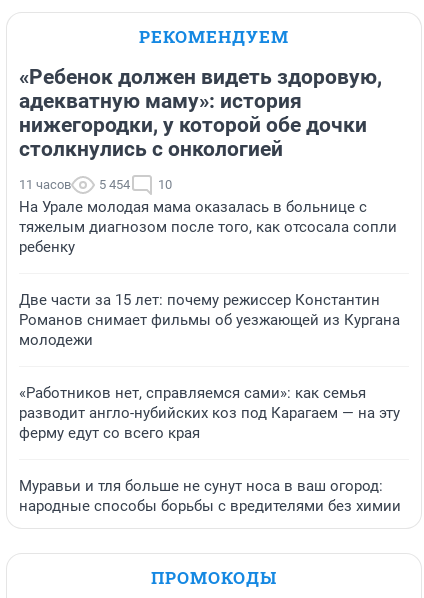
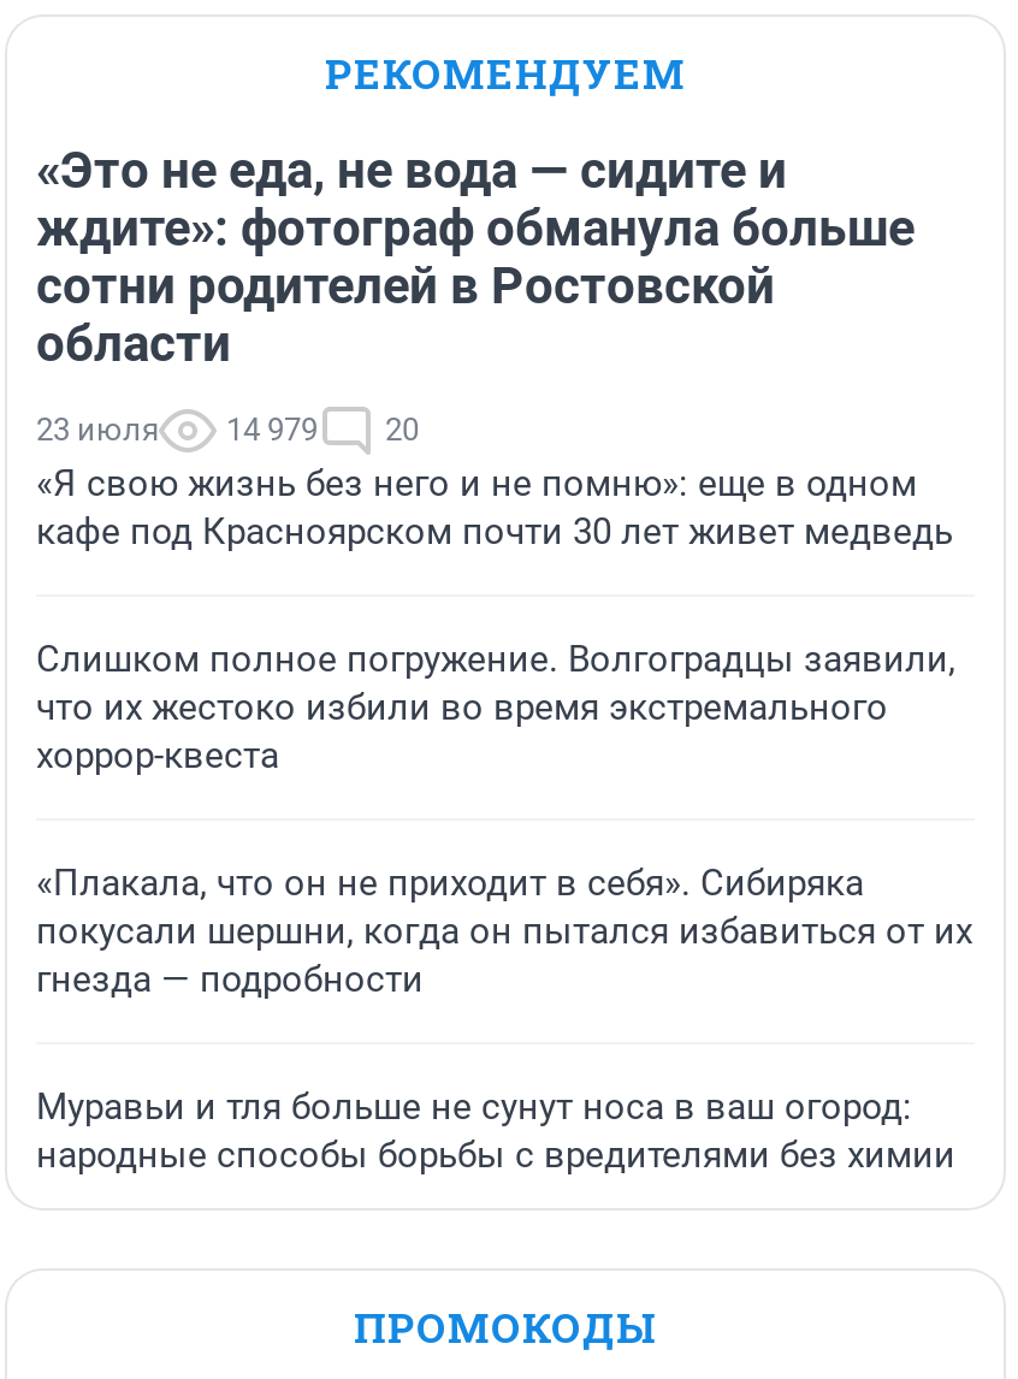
[19,65,382,161] «Ребенок должен видеть здоровую, | адекватную маму»: история | нижегородки, у которой обе дочки | столкнулись с онкологией -> [36,142,915,373] «Это не еда, не вода — сидите и | ждите»: фотограф обманула больше | сотни родителей в Ростовской | области
[19,177,397,256] 11 часов | 5 454 | 10 | На Урале молодая мама оказалась в больнице с | тяжелым диагнозом после того, как отсосала сопли | ребенку -> [36,412,953,554] 23 июля | 14 979 | 20 | «Я свою жизнь без него и не помню»: еще в одном | кафе под Красноярском почти 30 лет живет медведь
[19,291,400,349] Две части за 15 лет: почему режиссер Константин | Романов снимает фильмы об уезжающей из Кургана | молодежи -> [36,638,955,778] Слишком полное погружение. Волгоградцы заявили, | что их жестоко избили во время экстремального | хоррор-квеста
[19,384,400,442] «Работников нет, справляемся сами»: как семья | разводит англо-нубийских коз под Карагаем — на эту | ферму едут со всего края -> [36,862,972,1001] «Плакала, что он не приходит в себя». Сибиряка | покусали шершни, когда он пытался избавиться от их | гнезда — подробности

